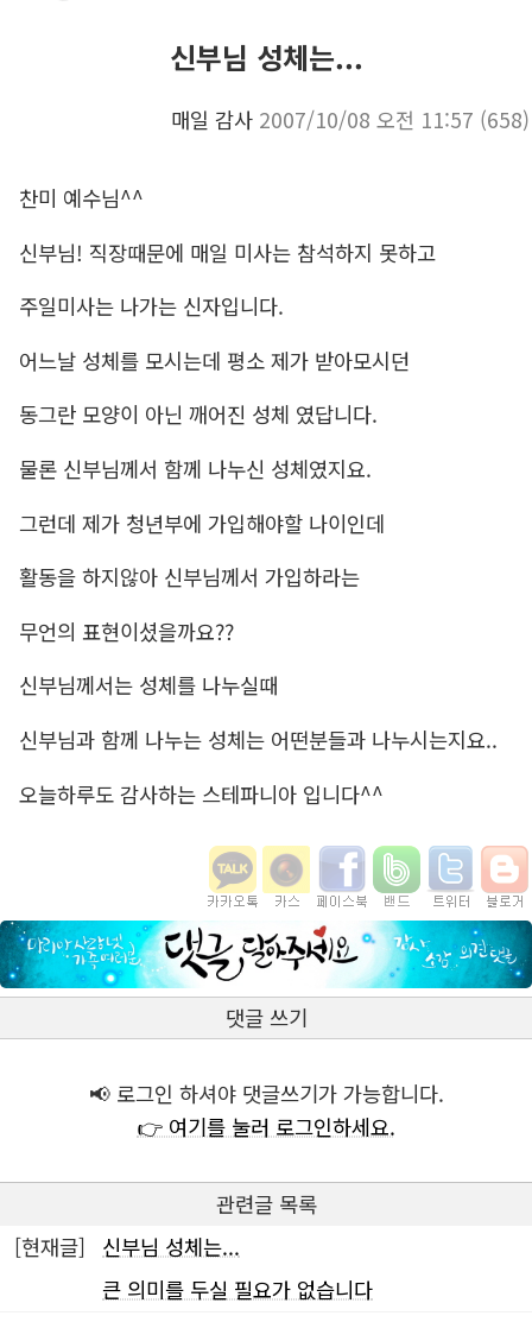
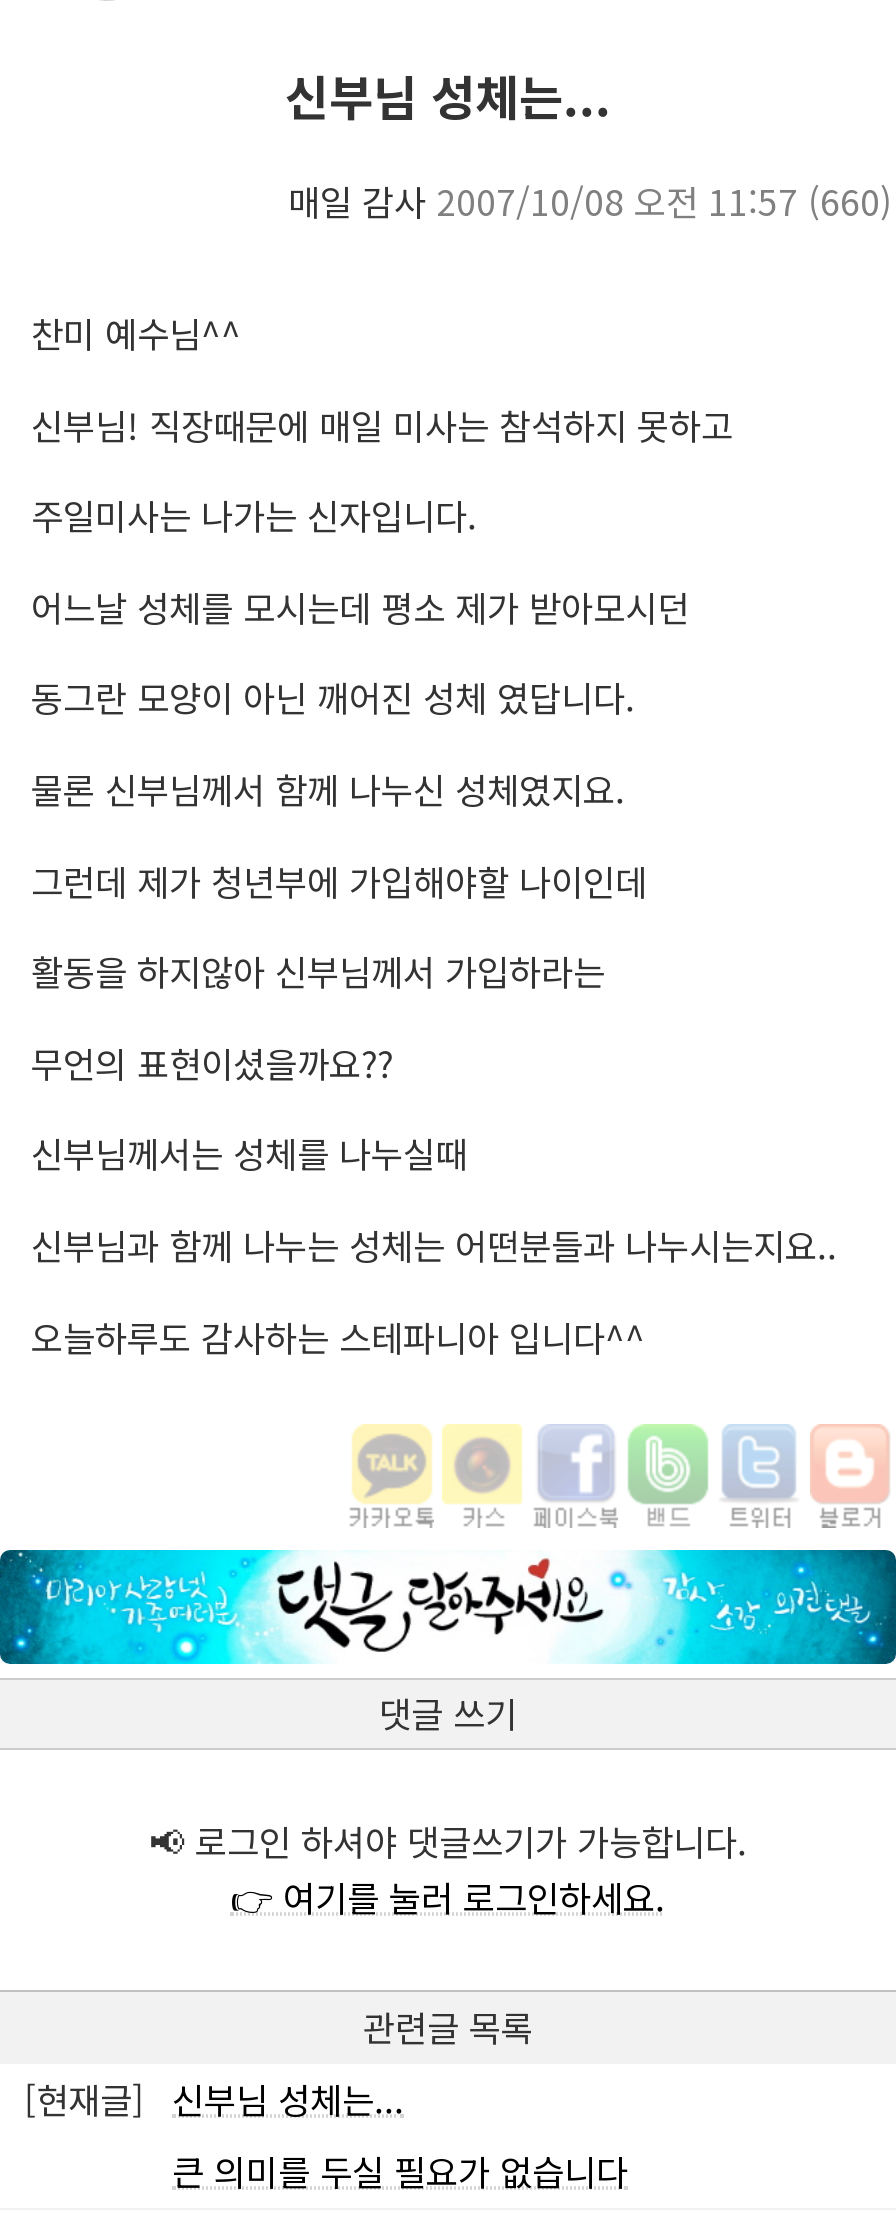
[171,105,530,135] 매일 감사 2007/10/08 오전 11:57 (658) -> [288,177,892,227] 매일 감사 2007/10/08 오전 11:57 (660)

